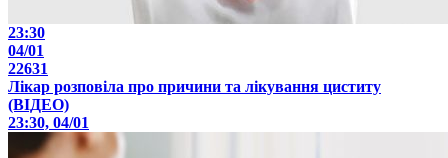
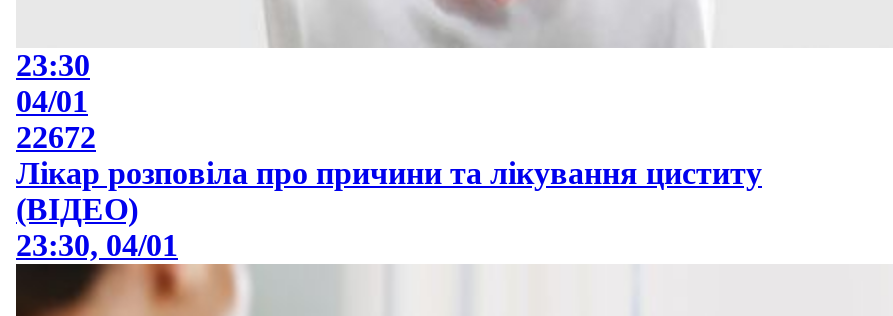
[8,60,48,77] 22631 -> [16,120,96,154] 22672

